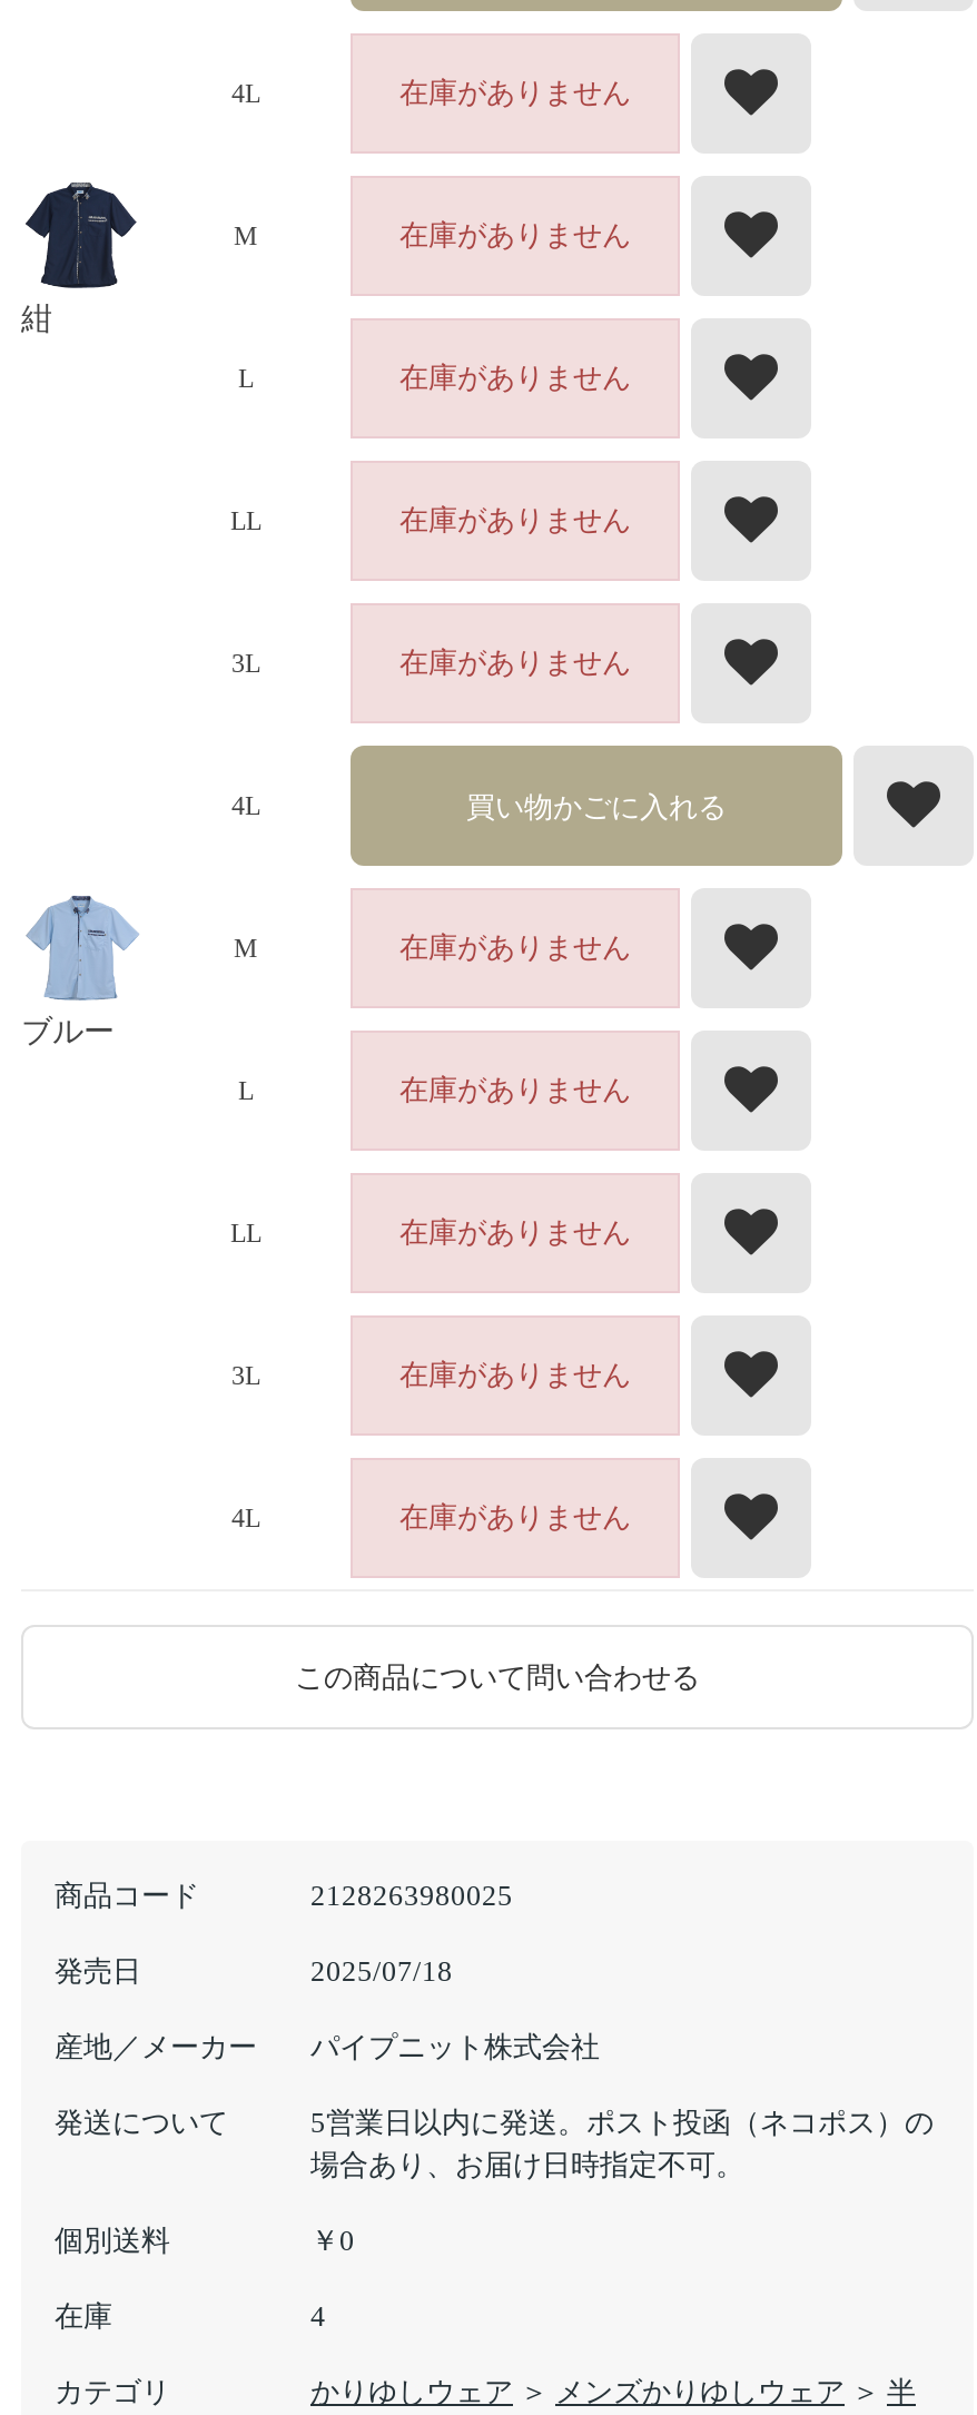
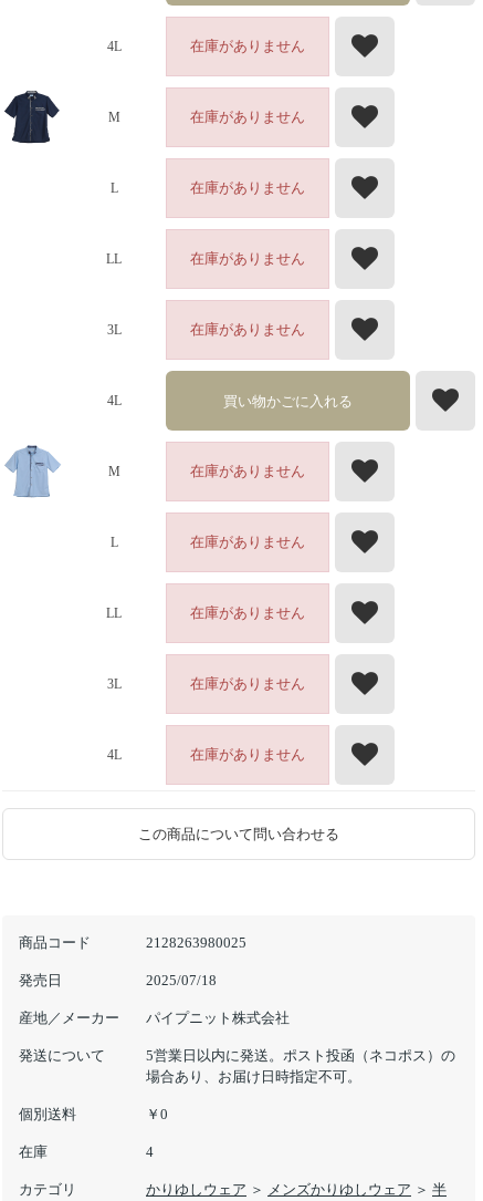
[21,303,52,336] 紺 -> none
[21,1015,115,1048] ブルー -> none

